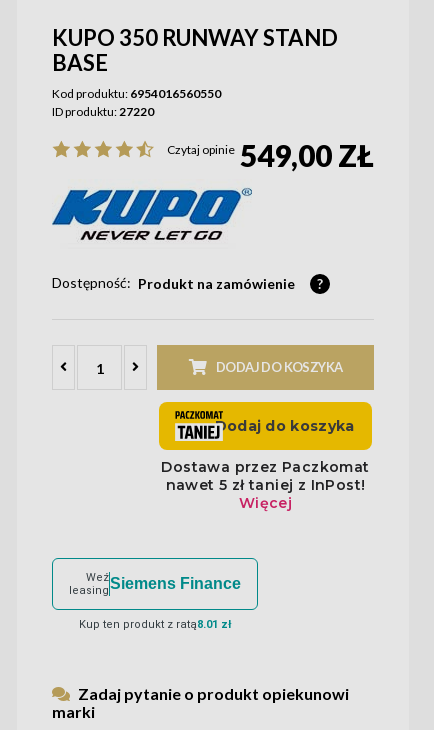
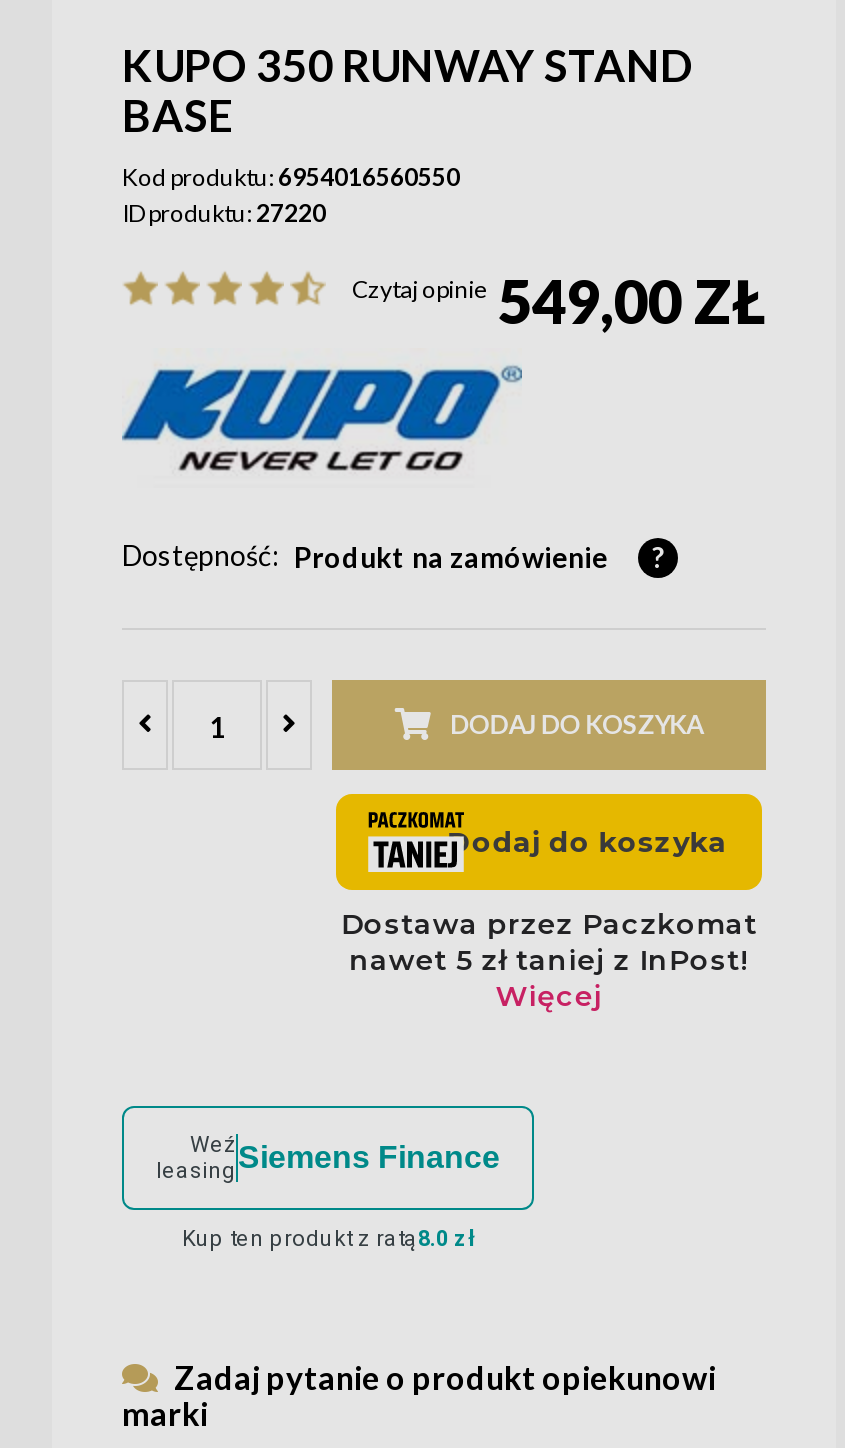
[79,618,231,631] Kup ten produkt z ratą 8.01 zł -> [182,1226,474,1252] Kup ten produkt z ratą 8.0 zł

